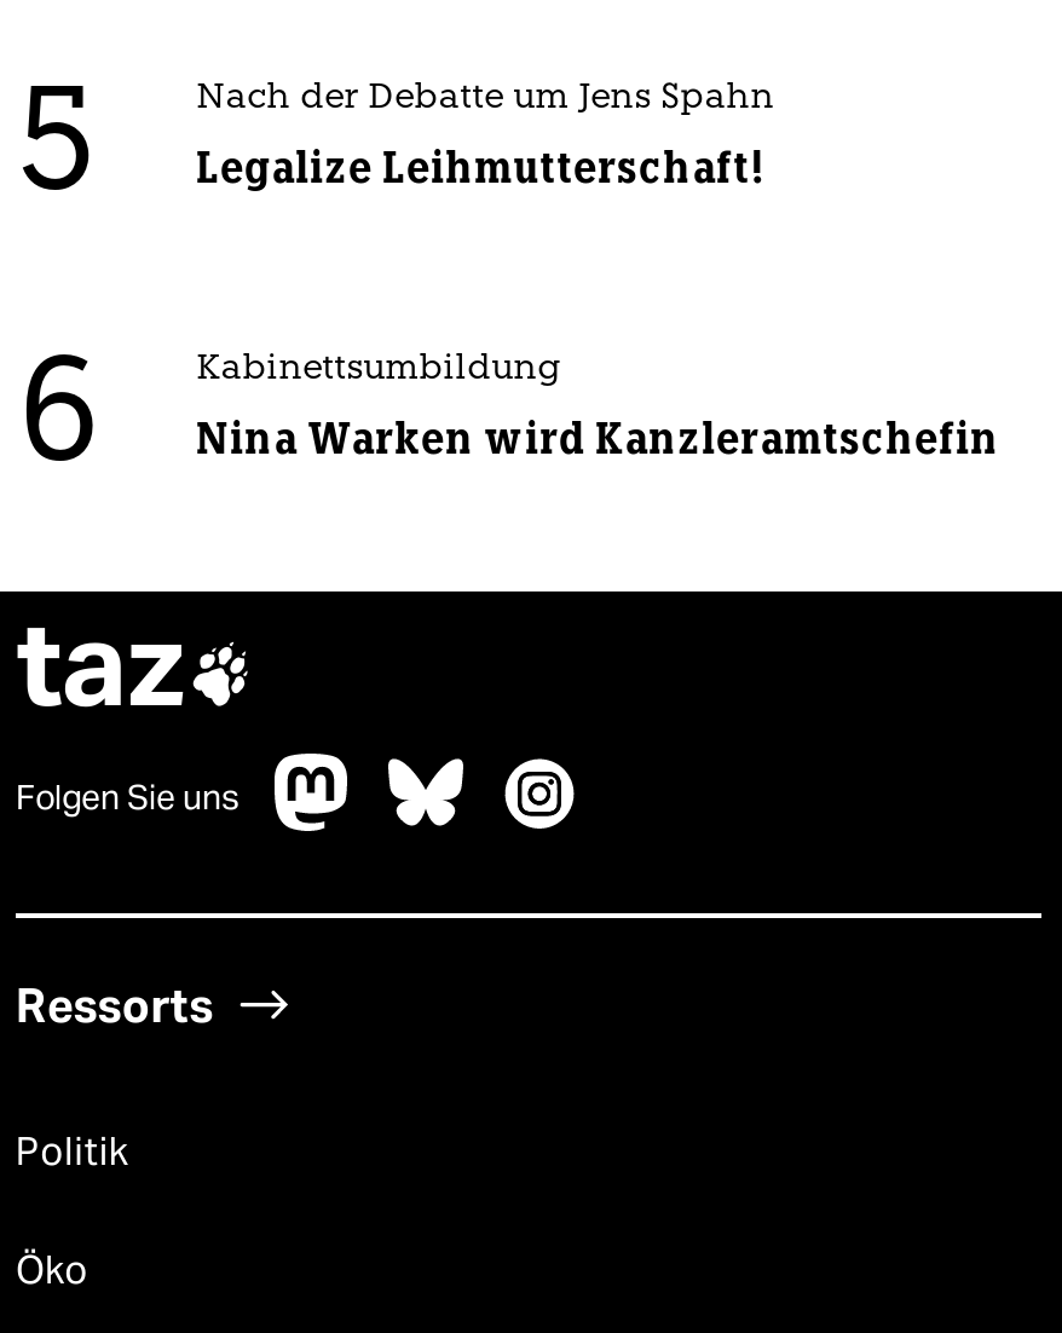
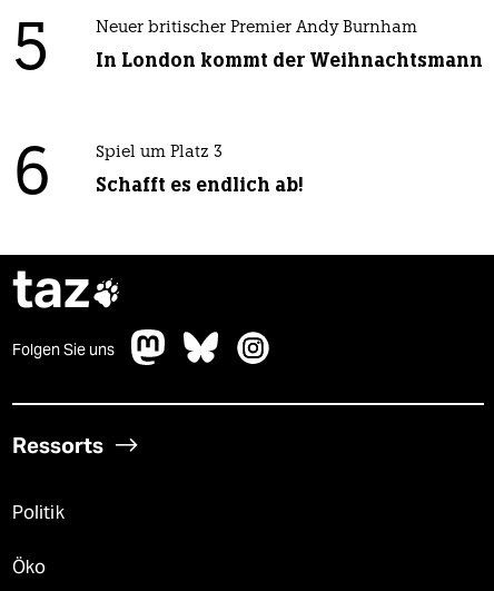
[196,81,775,117] Nach der Debatte um Jens Spahn -> [95,20,417,37] Neuer britischer Premier Andy Burnham
[196,141,763,195] Legalize Leihmutterschaft! -> [95,48,483,73] In London kommt der Weihnachtsmann
[196,352,562,388] Kabinettsumbildung -> [95,145,222,162] Spiel um Platz 3
[196,412,1000,465] Nina Warken wird Kanzleramtschefin -> [95,173,303,197] Schafft es endlich ab!

